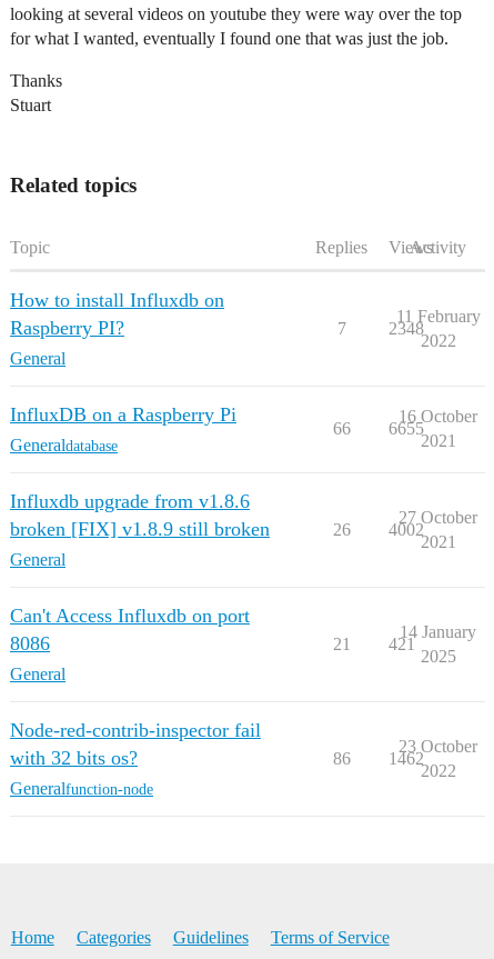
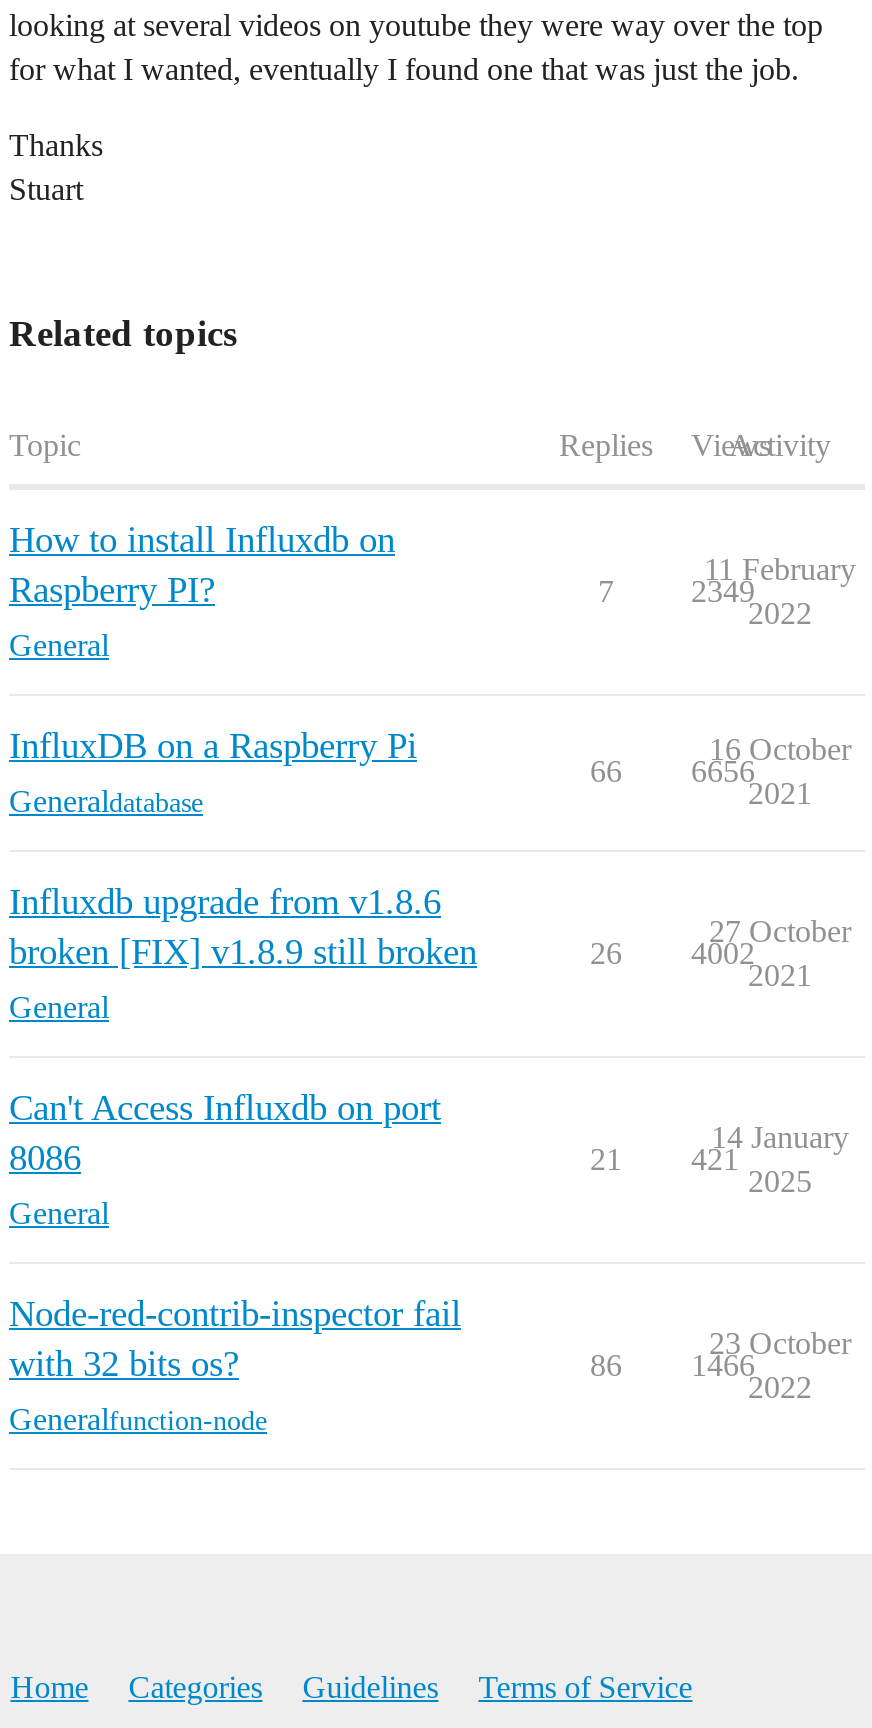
[389,319,424,338] 2348 -> [691,574,755,608] 2349
[389,419,424,438] 6655 -> [691,754,755,788] 6656
[389,749,424,768] 1462 -> [691,1348,755,1382] 1466

